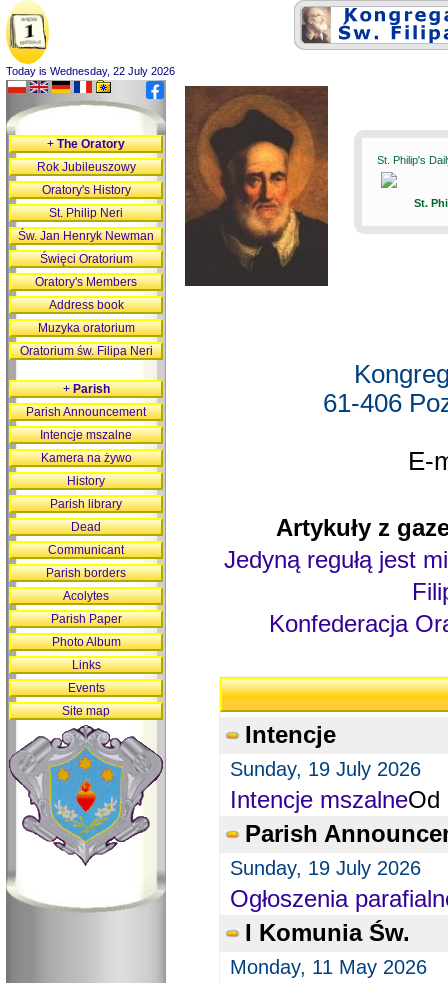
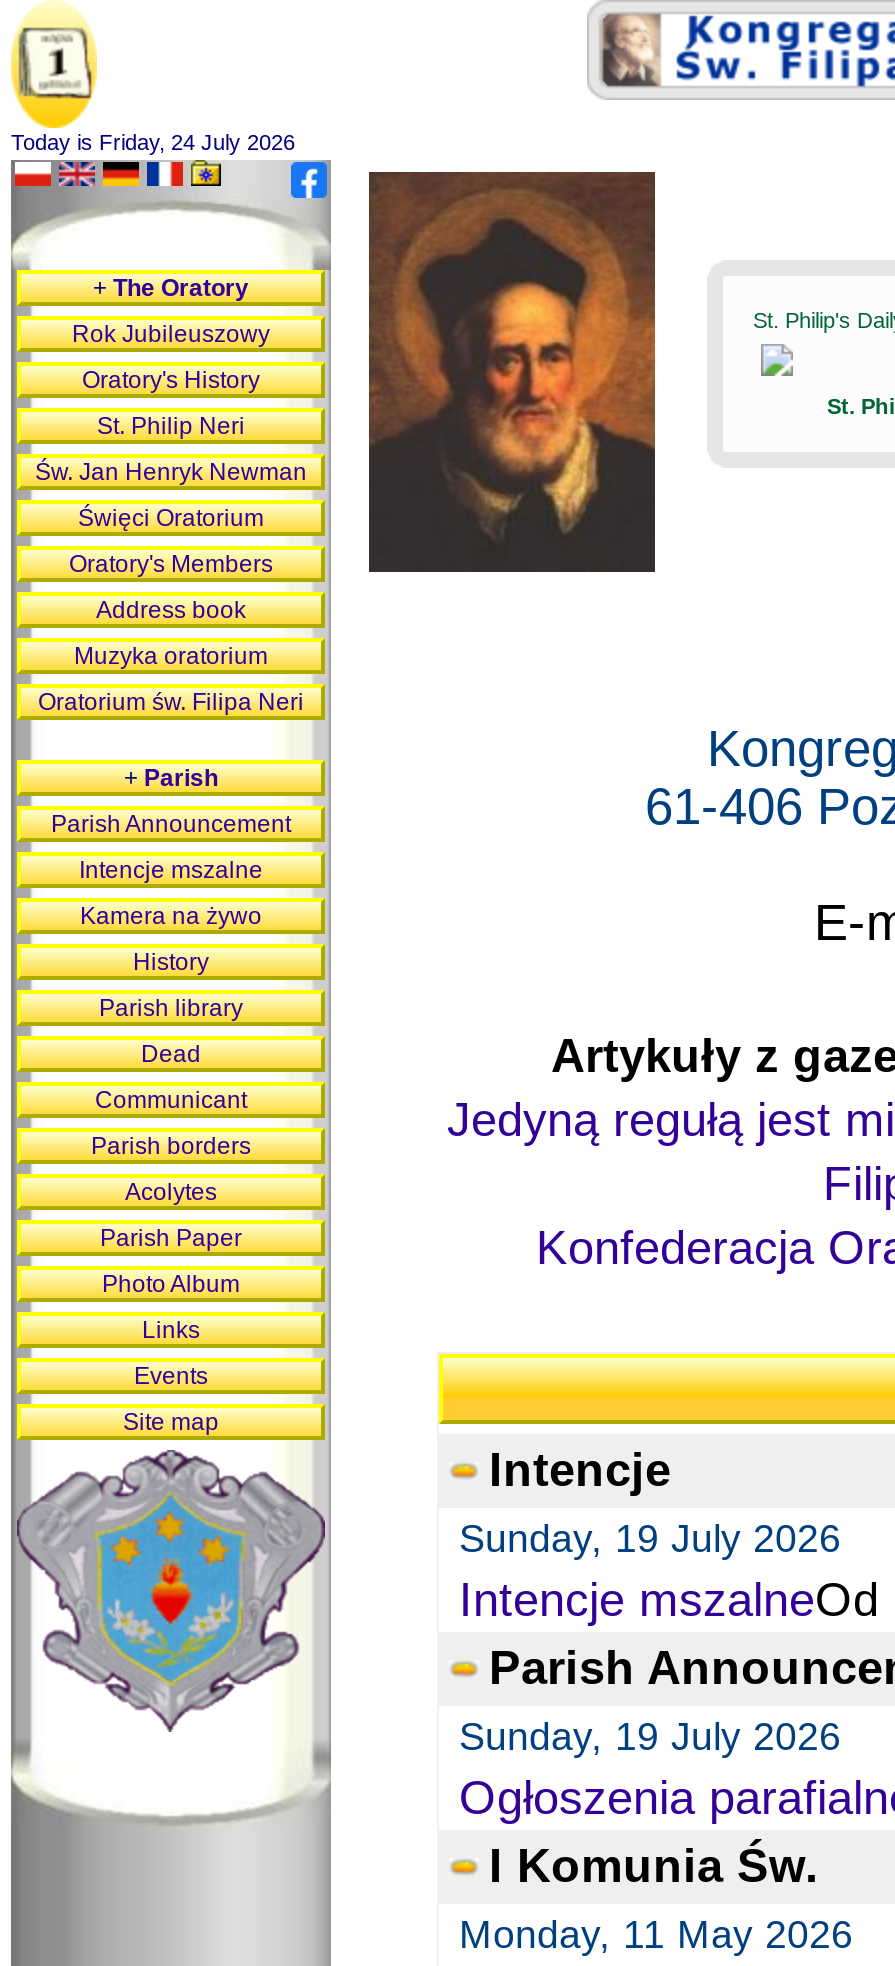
[6,65,175,77] Today is Wednesday, 22 July 2026 -> [11,130,295,154] Today is Friday, 24 July 2026

